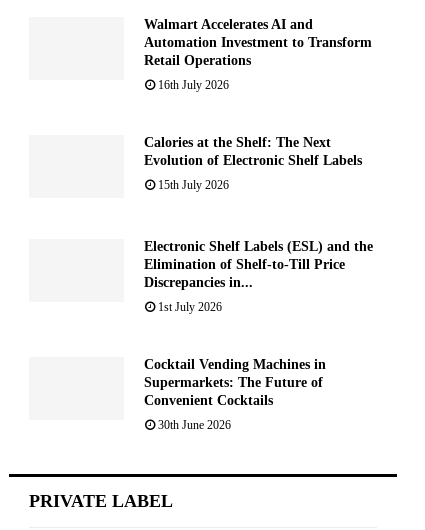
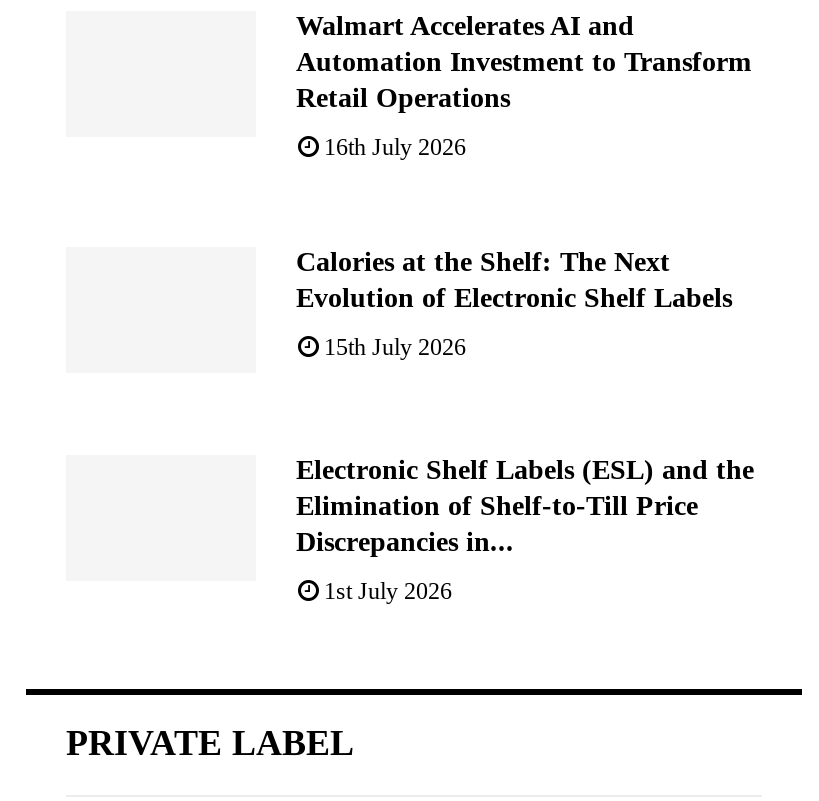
[144,357,326,432] Cocktail Vending Machines in | Supermarkets: The Future of | Convenient Cocktails | 30th June 2026 -> none

